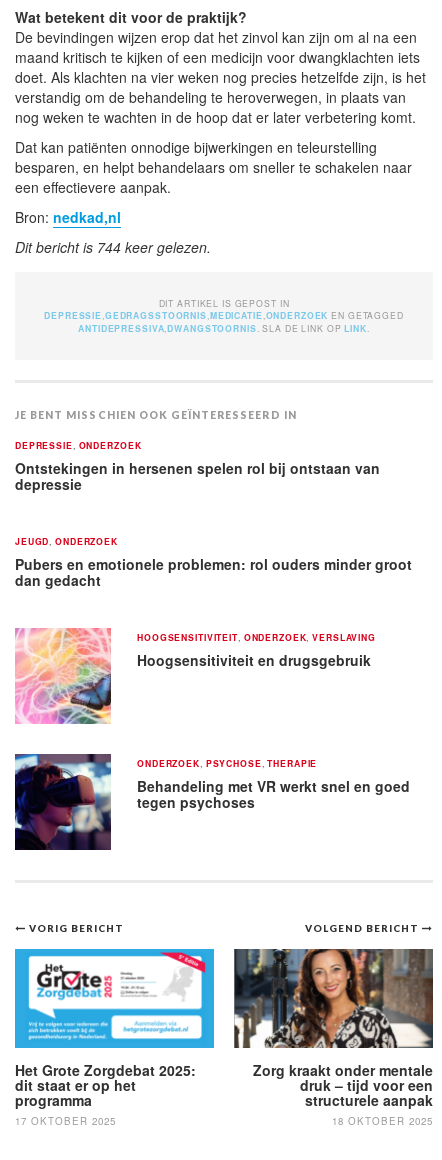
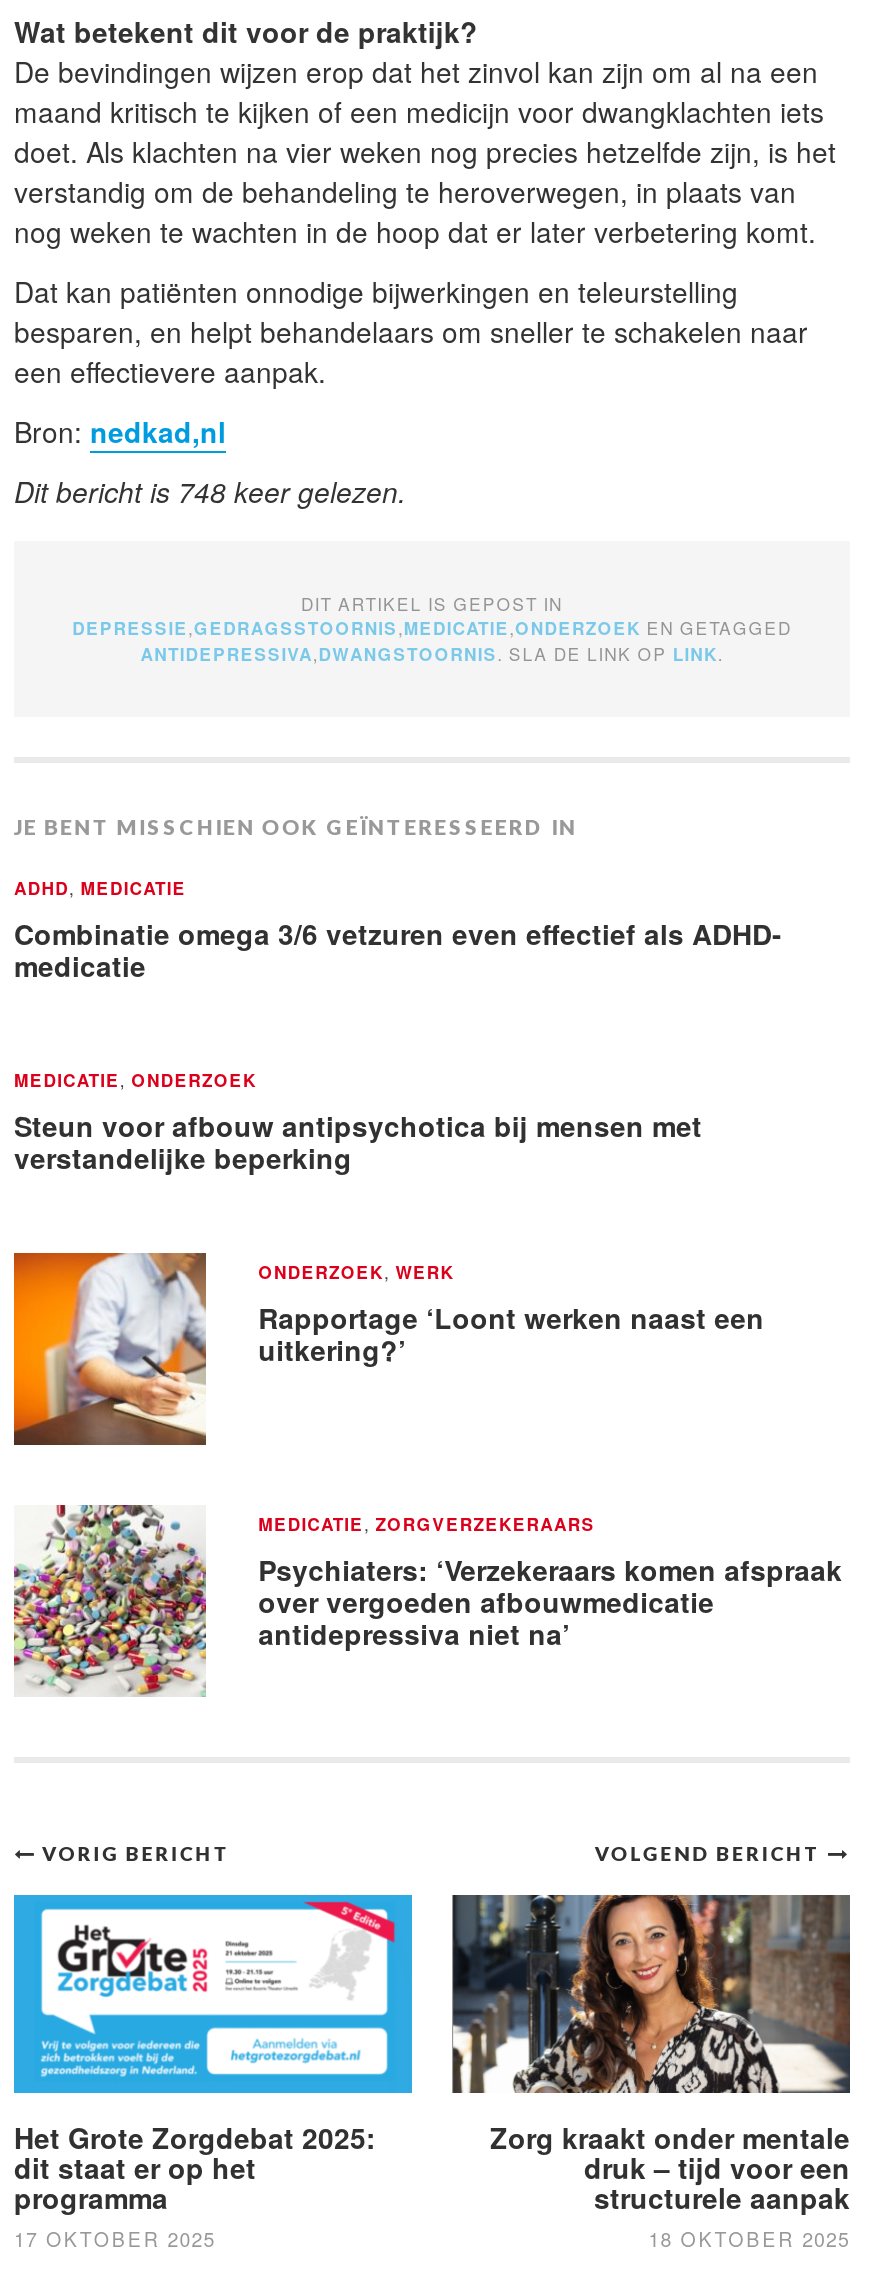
[15,236,211,256] Dit bericht is 744 keer gelezen. -> [14,470,406,510] Dit bericht is 748 keer gelezen.
[15,438,380,493] DEPRESSIE, ONDERZOEK | Ontstekingen in hersenen spelen rol bij ontstaan van | depressie -> [14,874,782,984] ADHD, MEDICATIE | Combinatie omega 3/6 vetzuren even effectief als ADHD- | medicatie
[15,534,412,589] JEUGD, ONDERZOEK | Pubers en emotionele problemen: rol ouders minder groot | dan gedacht -> [14,1066,702,1176] MEDICATIE, ONDERZOEK | Steun voor afbouw antipsychotica bij mensen met | verstandelijke beperking
[15,628,376,725] [image] | HOOGSENSITIVITEIT, ONDERZOEK, VERSLAVING | Hoogsensitiviteit en drugsgebruik -> [12,1251,764,1447] [image] | ONDERZOEK, WERK | Rapportage ‘Loont werken naast een | uitkering?’
[14,753,410,851] [image] | ONDERZOEK, PSYCHOSE, THERAPIE | Behandeling met VR werkt snel en goed | tegen psychoses -> [12,1503,842,1697] [image] | MEDICATIE, ZORGVERZEKERAARS | Psychiaters: ‘Verzekeraars komen afspraak | over vergoeden afbouwmedicatie | antidepressiva niet na’

